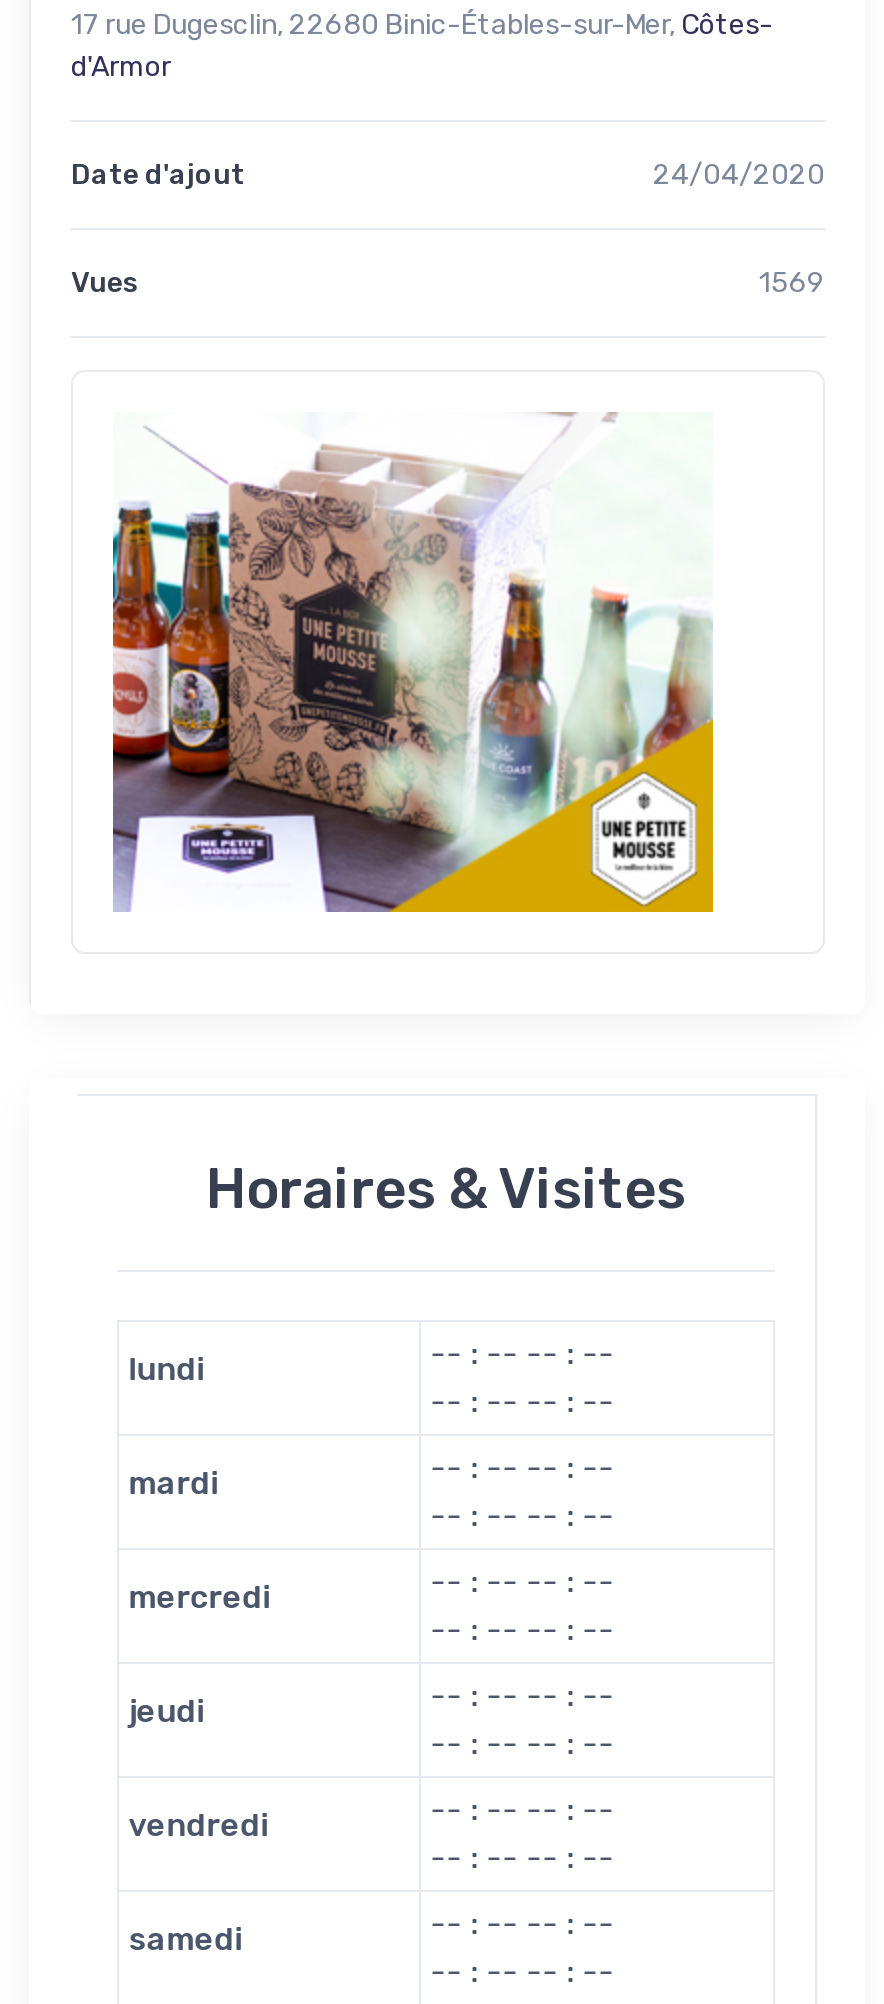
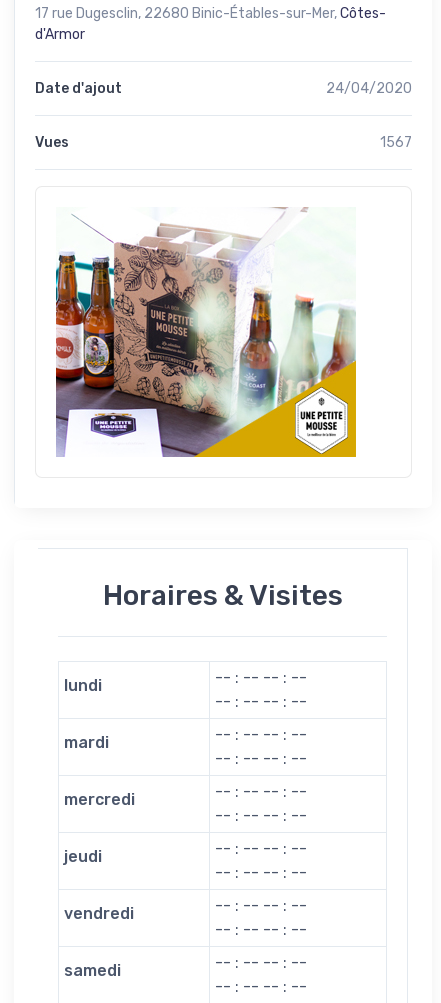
[759,267,825,301] 1569 -> [380,134,412,151] 1567

